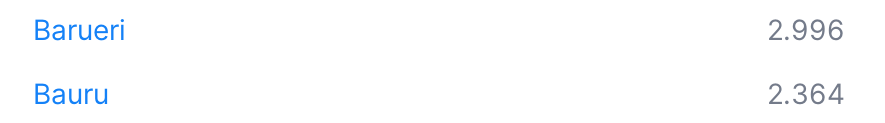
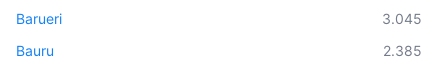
[767,11,845,45] 2.996 -> [382,10,422,27] 3.045
[767,75,845,109] 2.364 -> [383,42,422,59] 2.385

